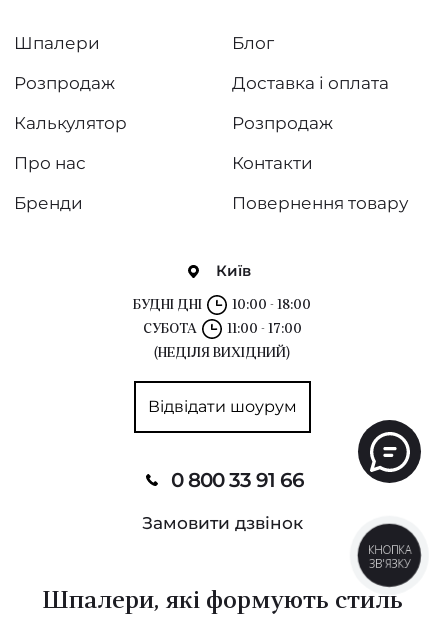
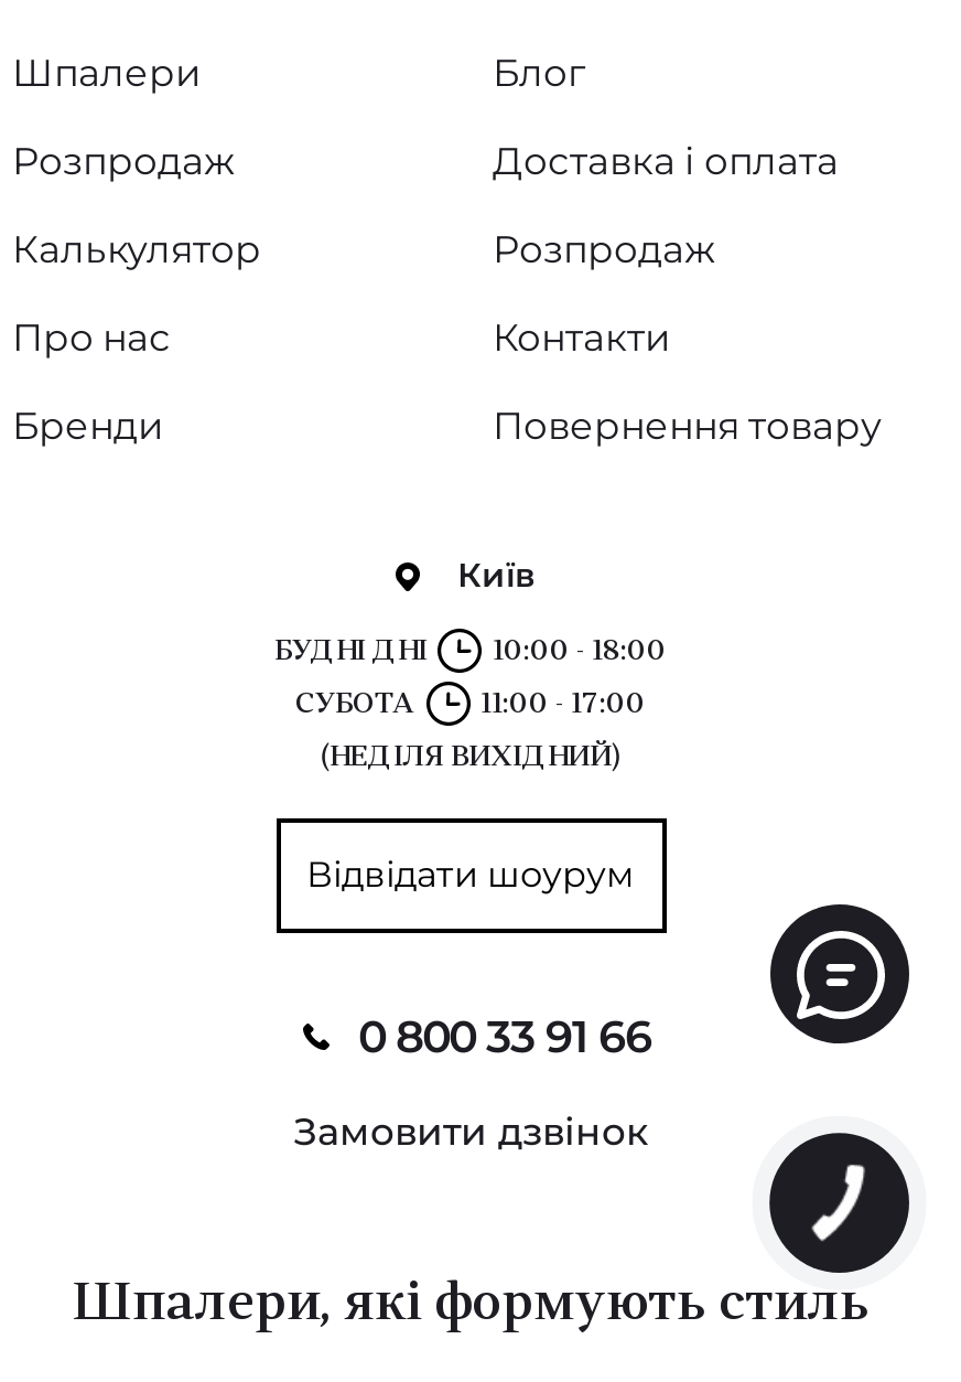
[368,542,411,571] КНОПКА | ЗВ'ЯЗКУ -> none

